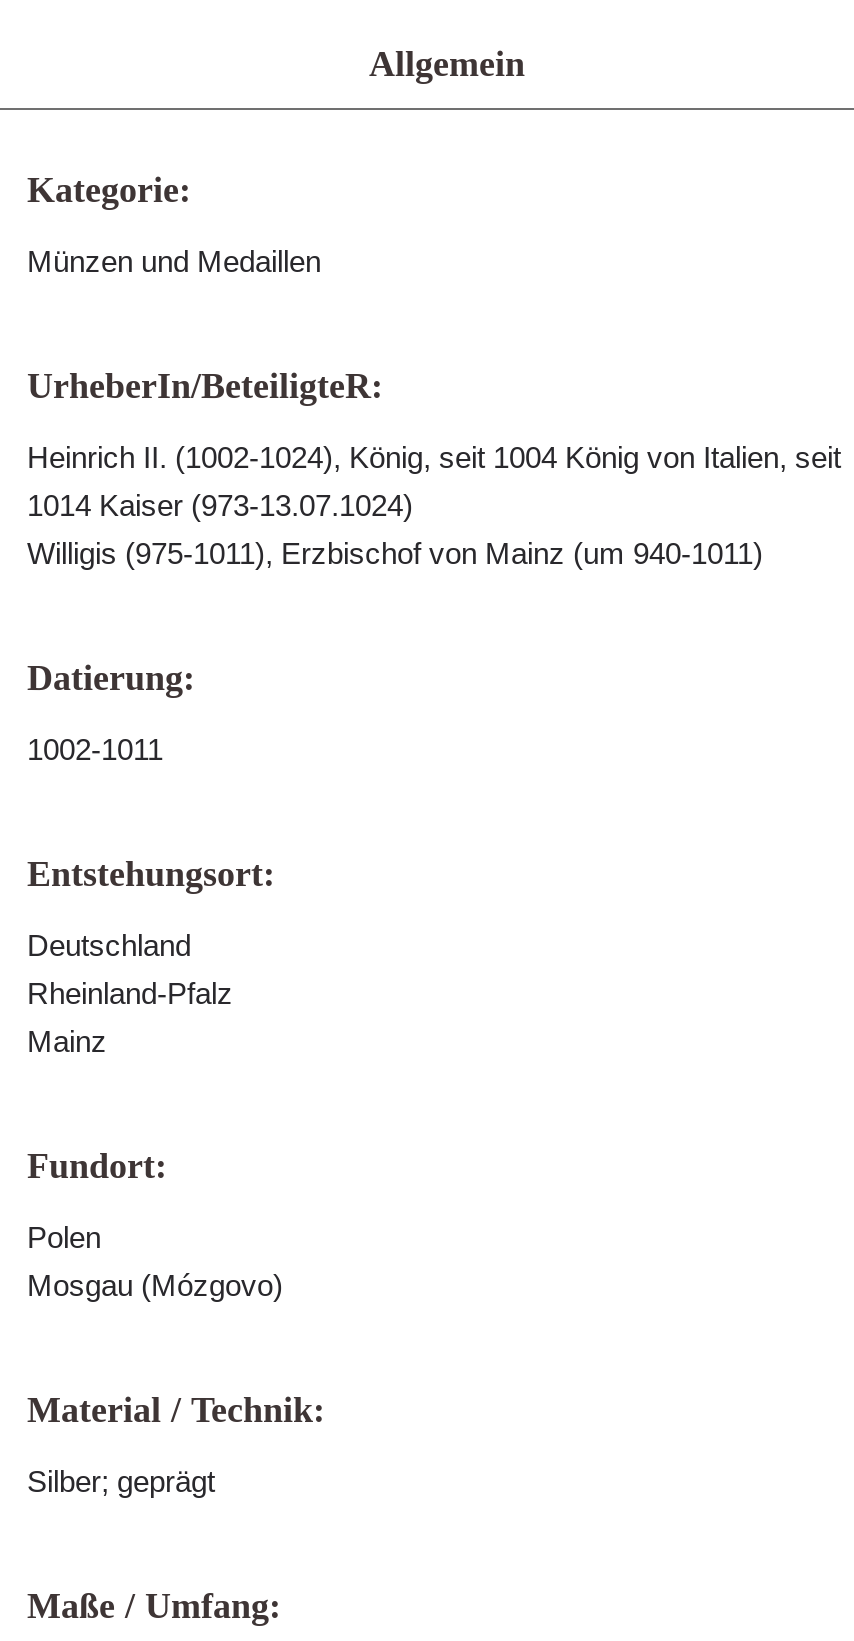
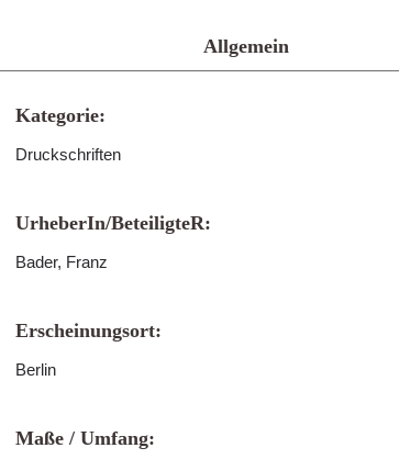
[27,244,321,278] Münzen und Medaillen -> [15,145,121,164] Druckschriften
[27,440,841,1498] Heinrich II. (1002-1024), König, seit 1004 König von Italien, seit | 1014 Kaiser (973-13.07.1024) | Willigis (975-1011), Erzbischof von Mainz (um 940-1011) | Datierung: | 1002-1011 | Entstehungsort: | Deutschland | Rheinland-Pfalz | Mainz | Fundort: | Polen | Mosgau (Mózgovo) | Material / Technik: | Silber; geprägt -> [15,253,162,379] Bader, Franz | Erscheinungsort: | Berlin

